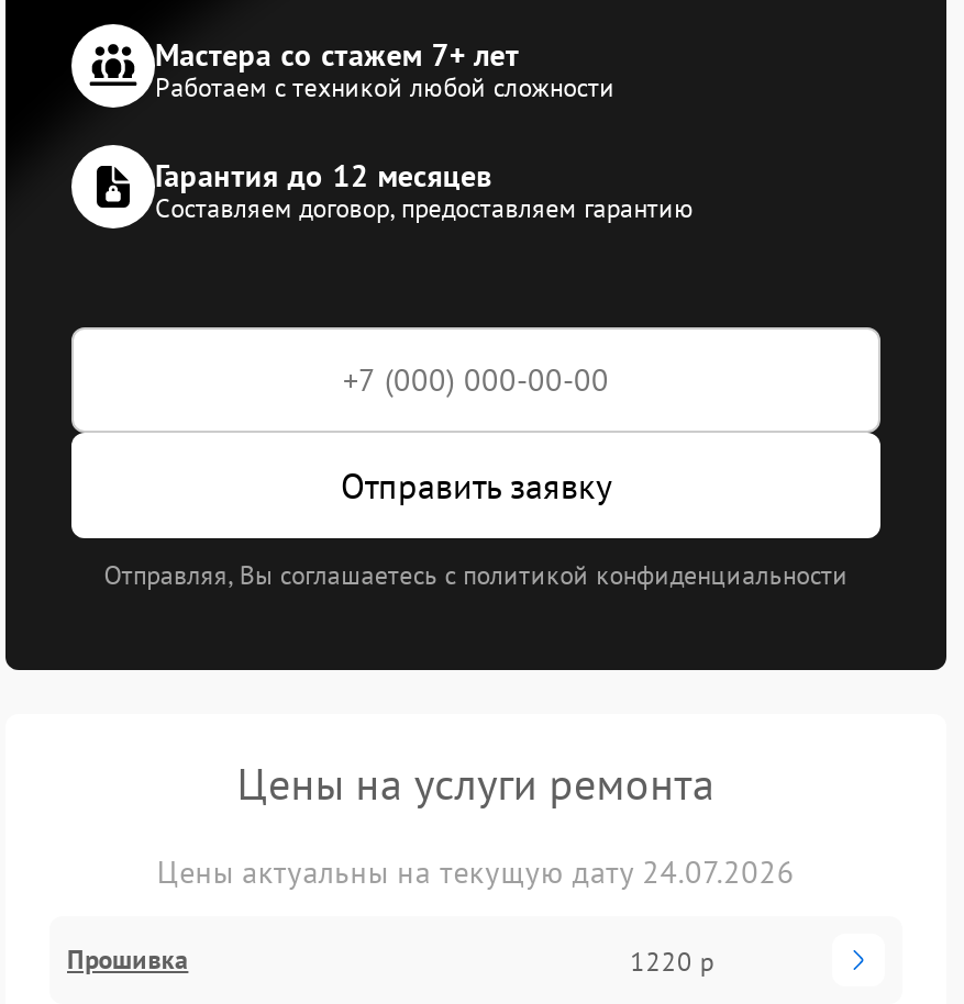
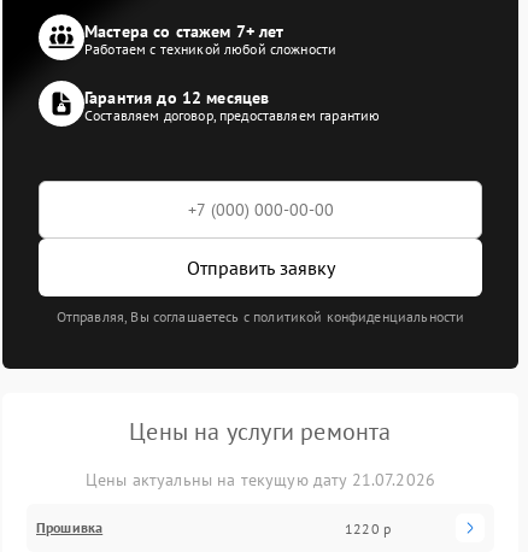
[157,852,795,892] Цены актуальны на текущую дату 24.07.2026 -> [85,469,435,491] Цены актуальны на текущую дату 21.07.2026

